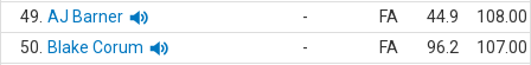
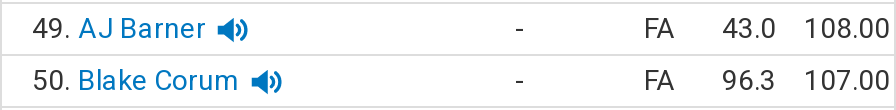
[379,7,527,26] FA 44.9 108.00 -> [644,12,890,44] FA 43.0 108.00
[379,38,527,57] FA 96.2 107.00 -> [644,64,890,96] FA 96.3 107.00

